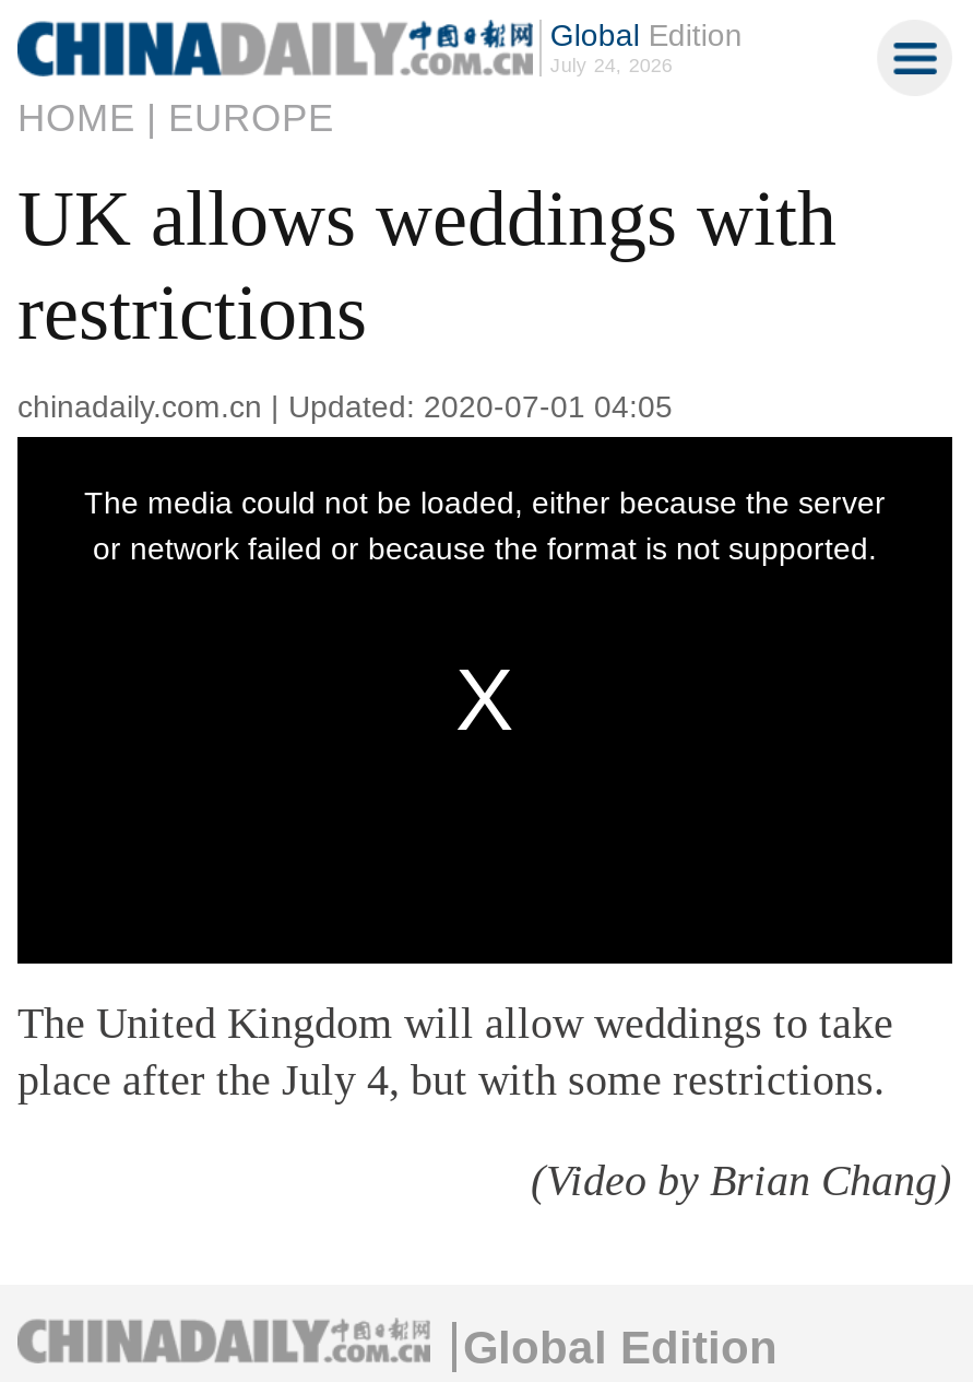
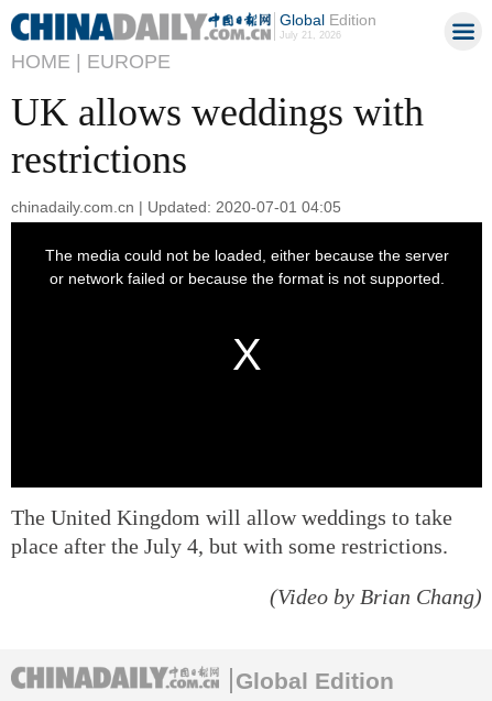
[550,55,672,76] July 24, 2026 -> [279,30,341,41] July 21, 2026

